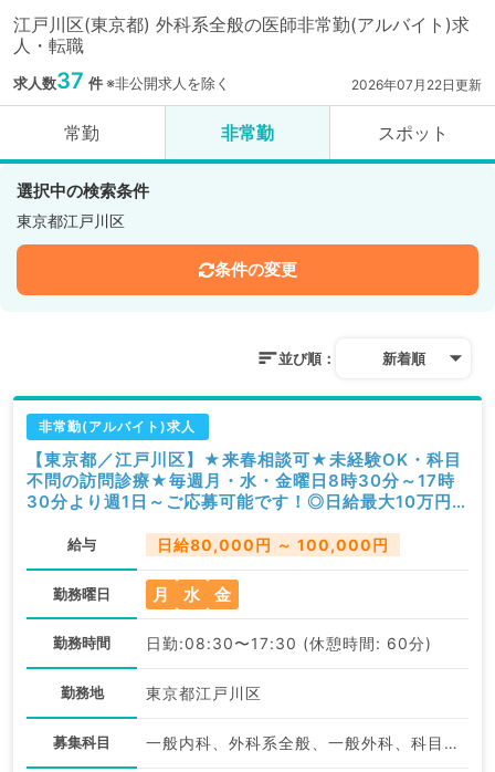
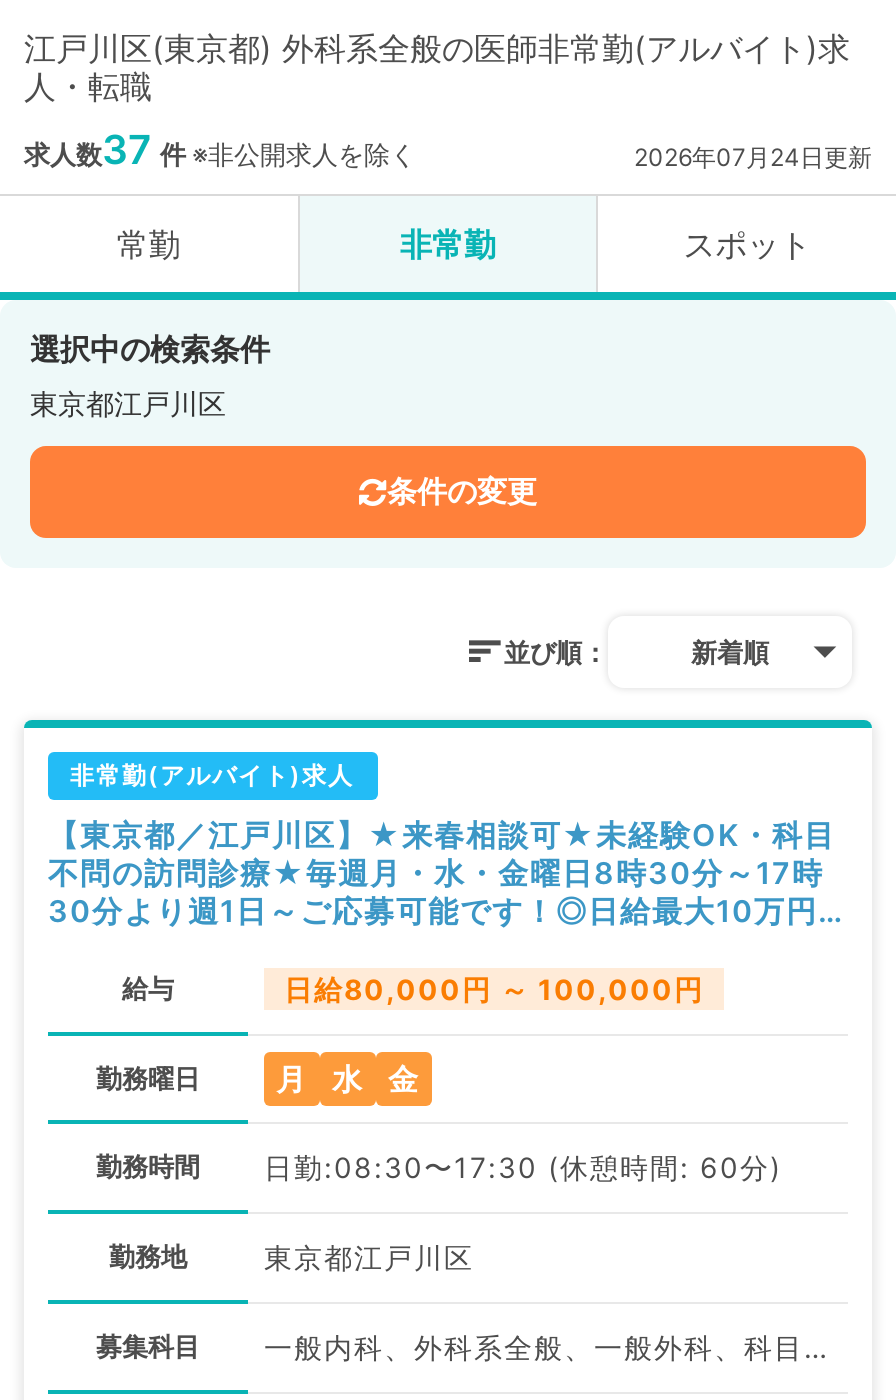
[351,76,482,93] 2026年07月22日更新 -> [634,142,872,172] 2026年07月24日更新

